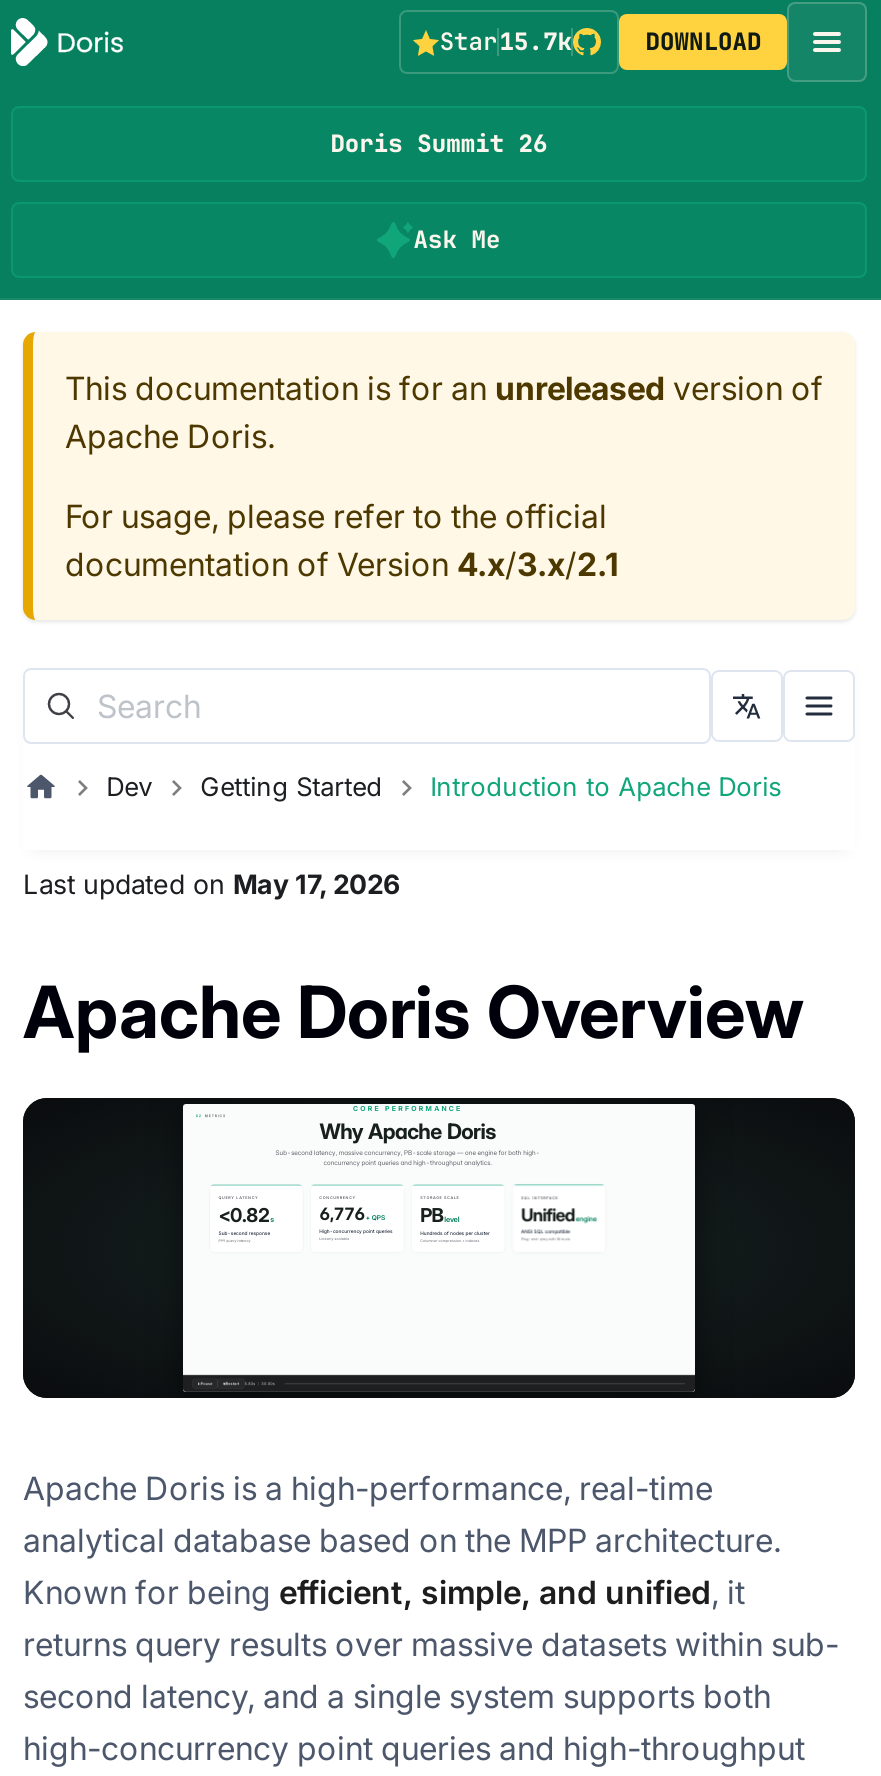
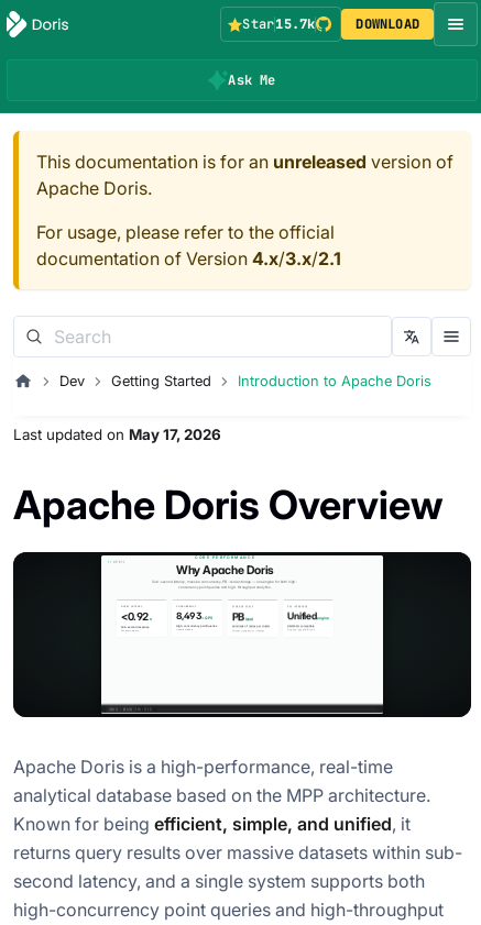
[330,128,548,160] Doris Summit 26 -> none

